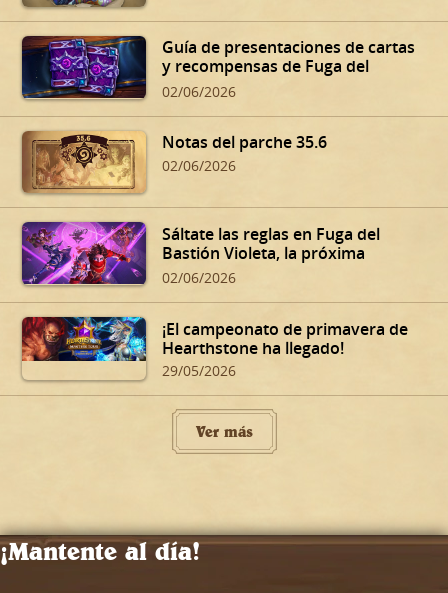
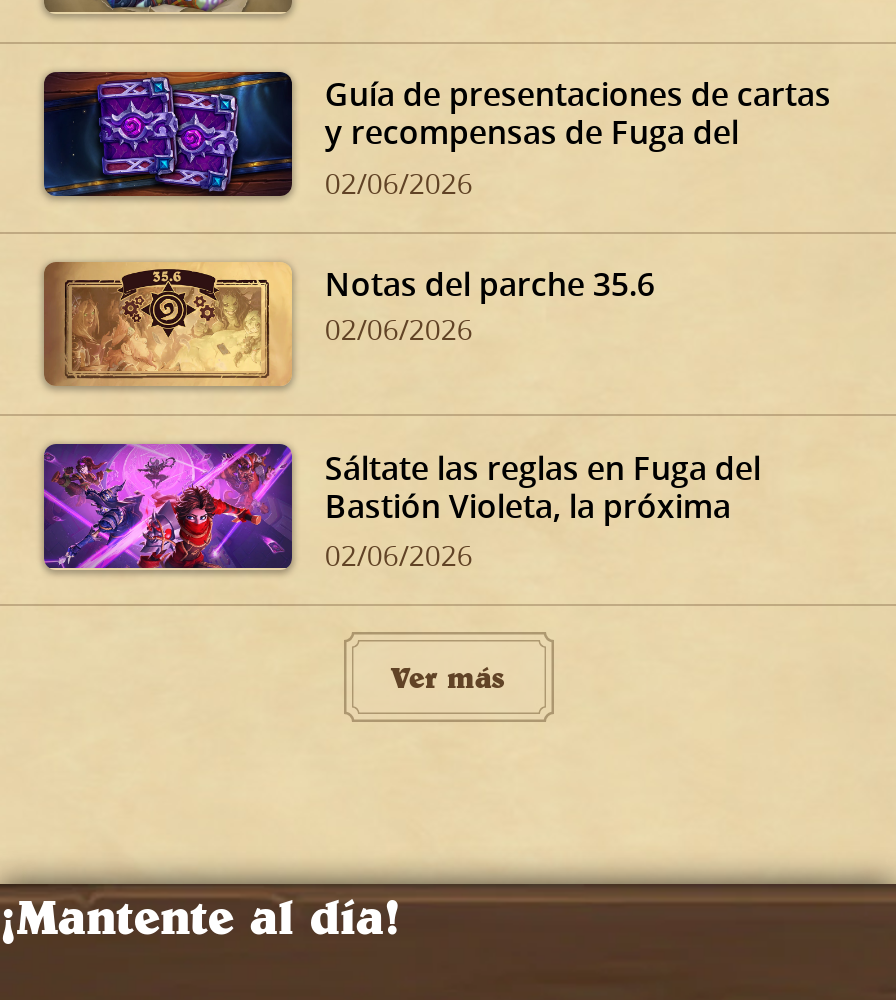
[21,316,408,380] [image] | ¡El campeonato de primavera de | Hearthstone ha llegado! | 29/05/2026 -> none

